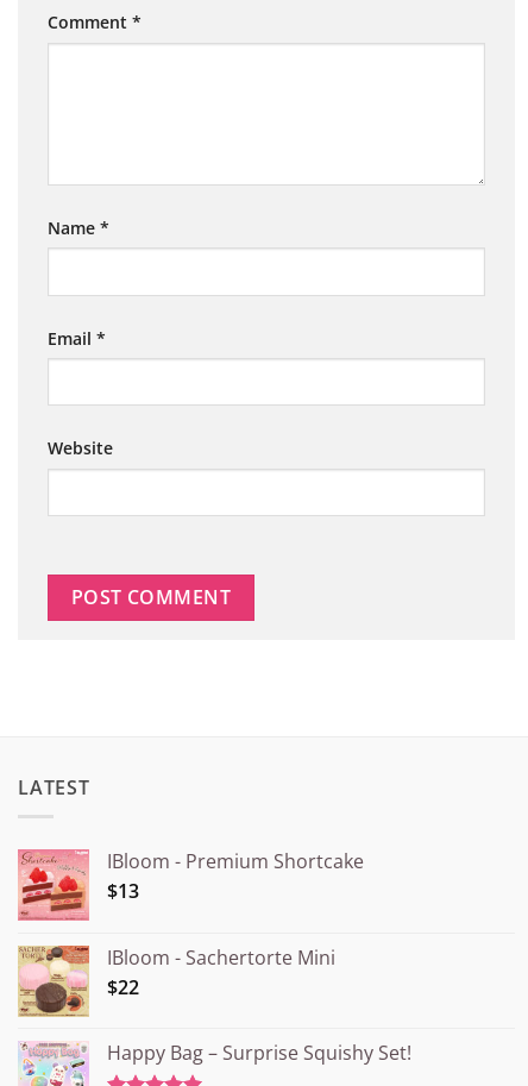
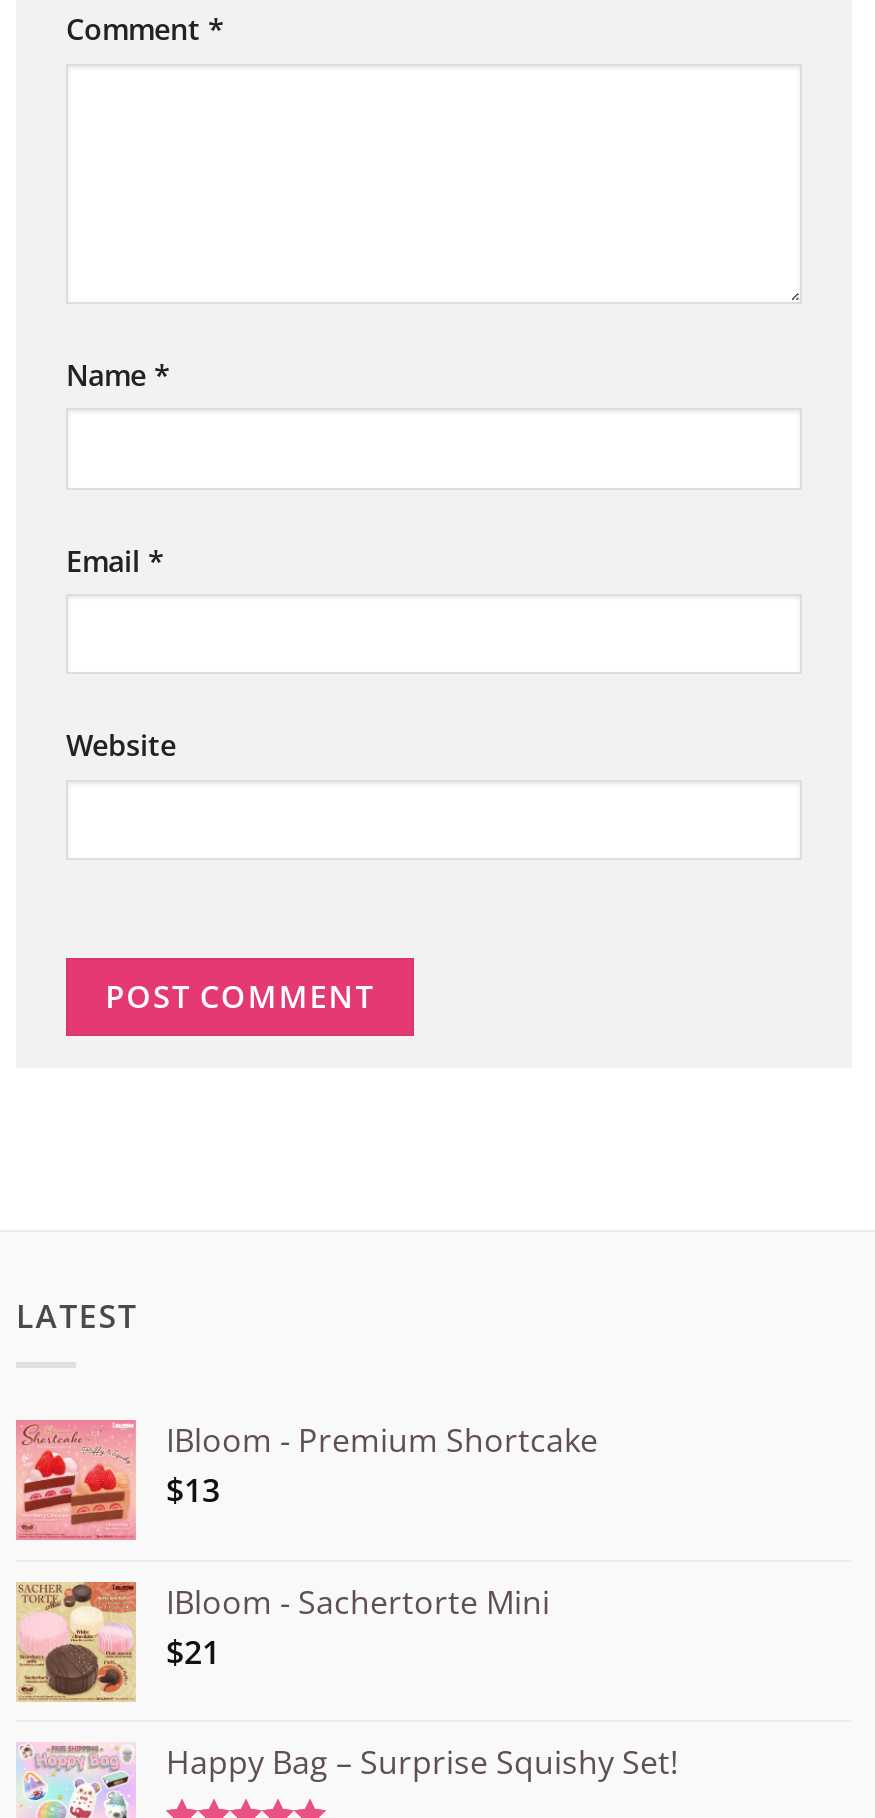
[107,974,139,1000] $22 -> [166,1630,220,1674] $21

